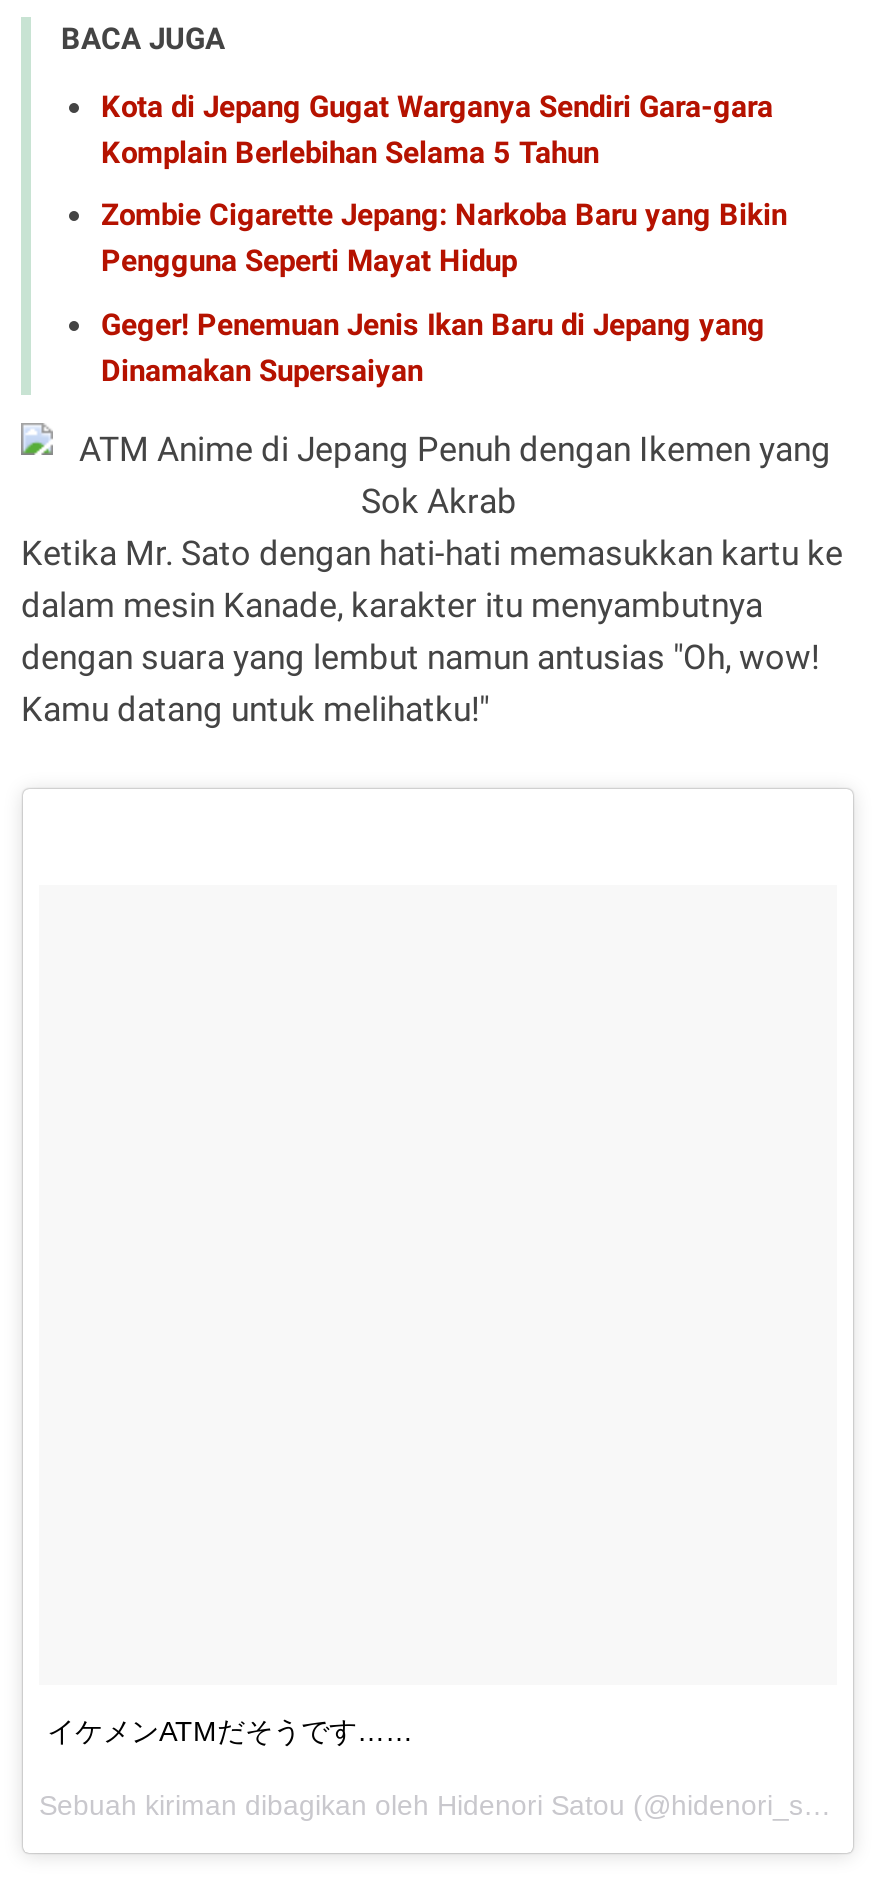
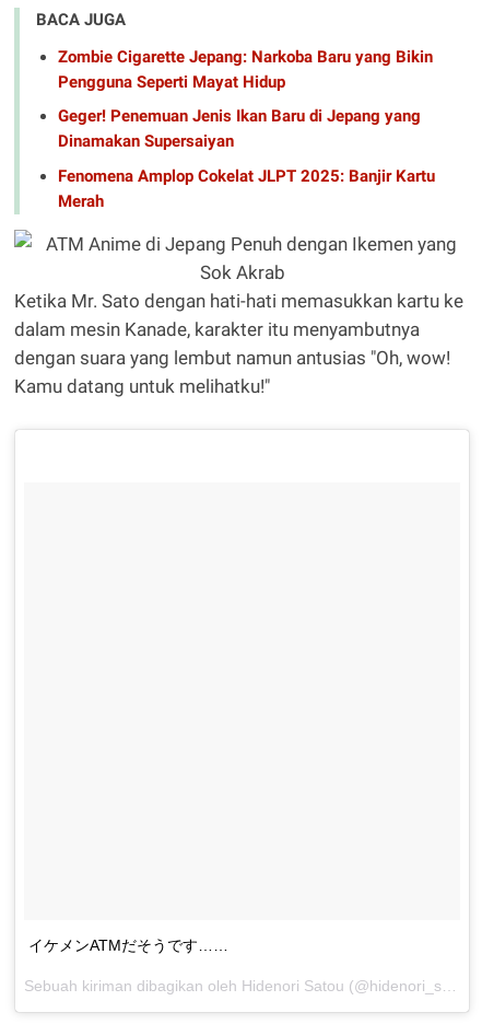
[101,88,773,170] Kota di Jepang Gugat Warganya Sendiri Gara-gara | Komplain Berlebihan Selama 5 Tahun -> none
moved [101,197,787,388] -> [58,47,433,151]: Zombie Cigarette Jepang: Narkoba Baru yang Bikin | Pengguna Seperti Mayat Hidup | Geger! Penemuan Jenis Ikan Baru di Jepang yang | Dinamakan Supersaiyan
none -> [58,166,435,211] Fenomena Amplop Cokelat JLPT 2025: Banjir Kartu | Merah

